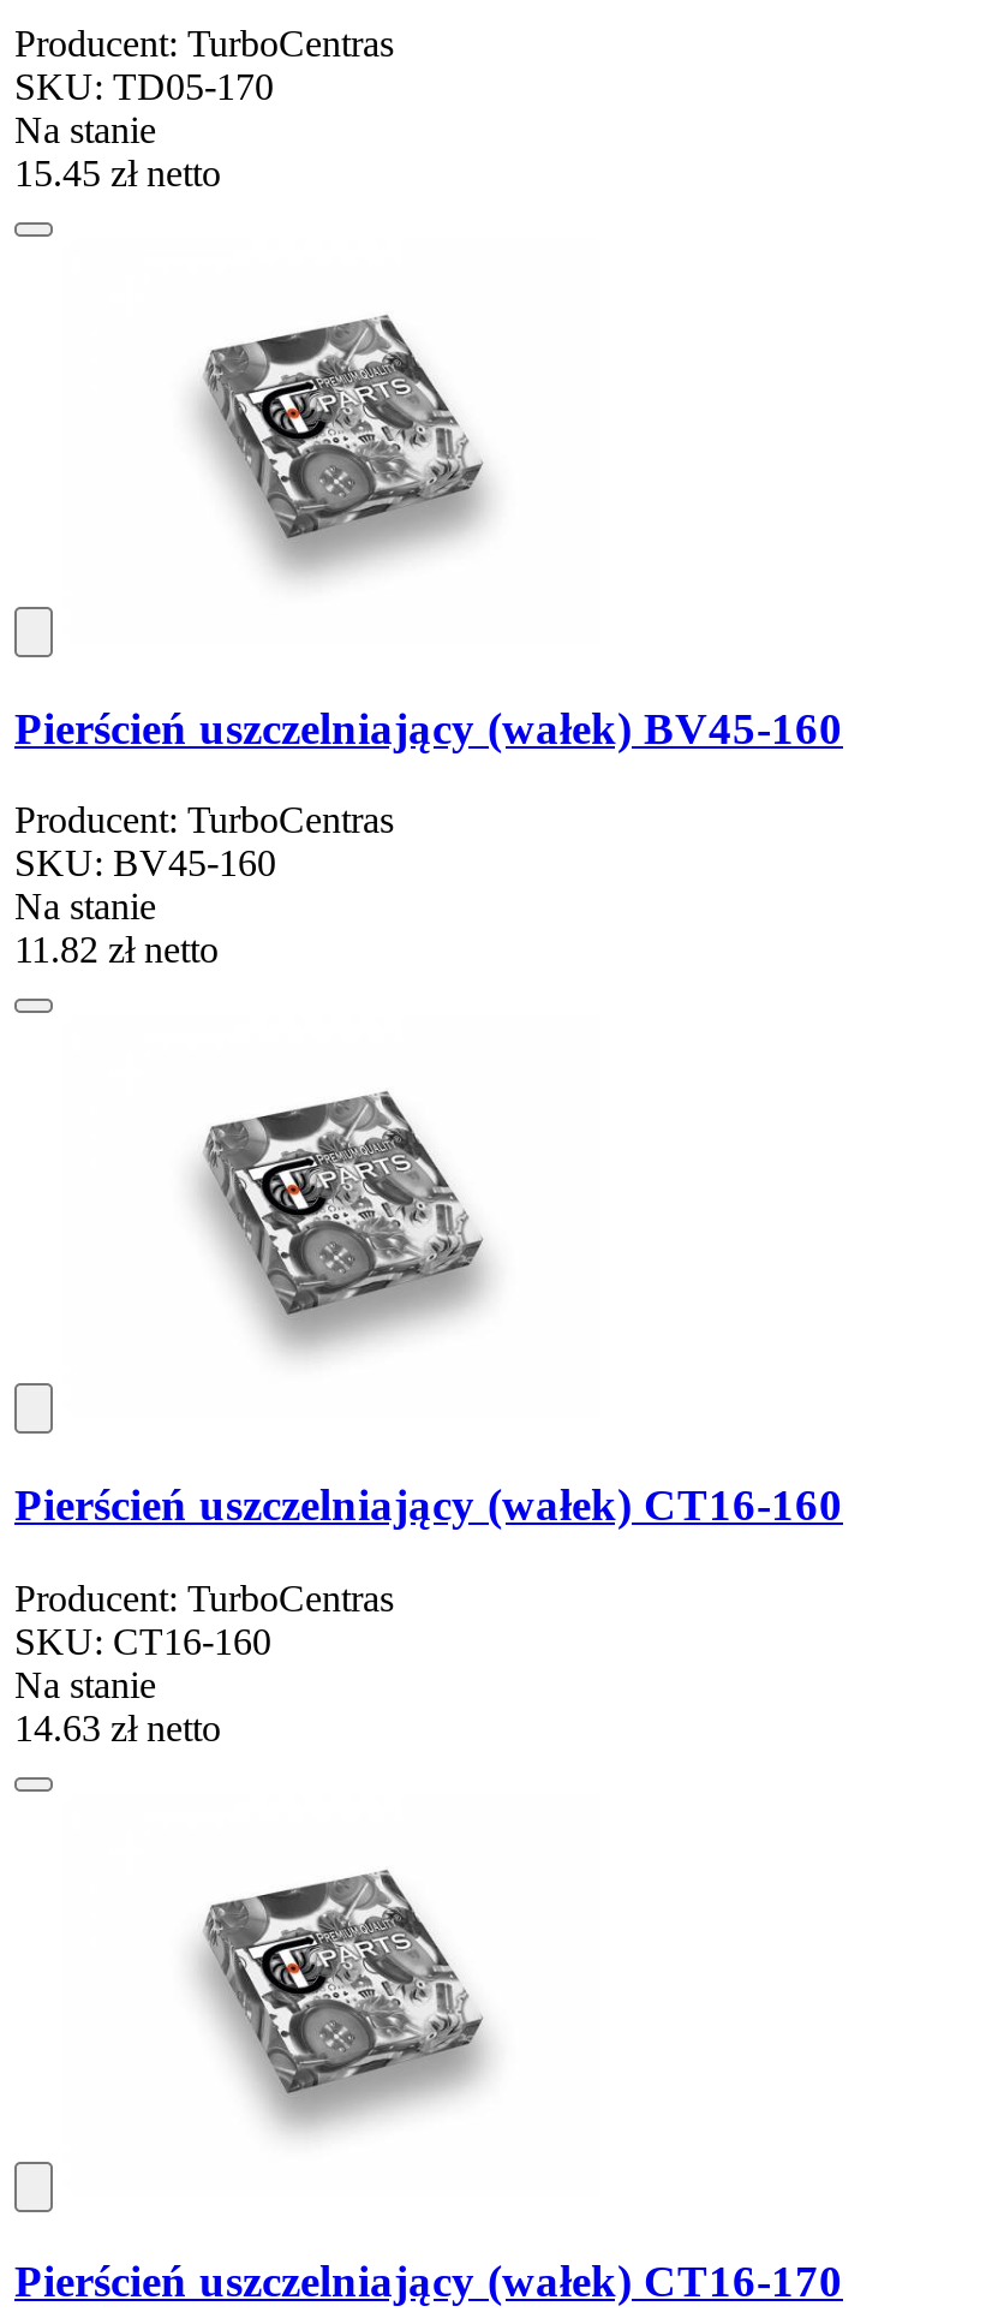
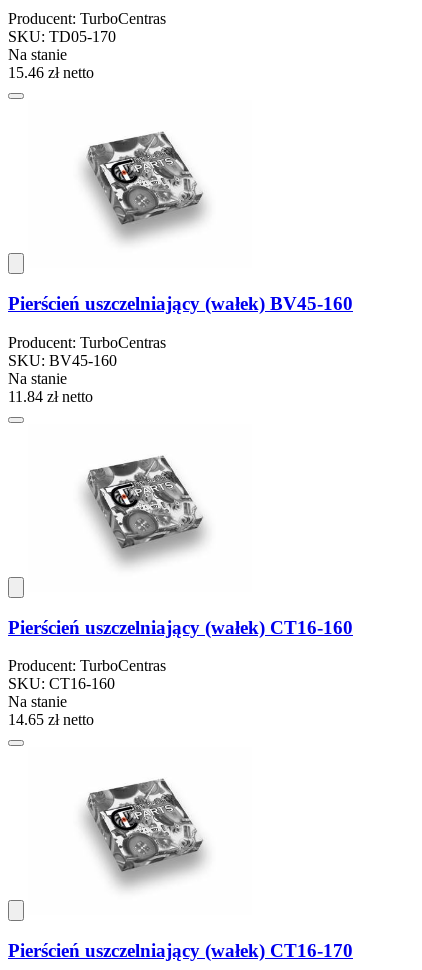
[14,152,221,193] 15.45 zł netto -> [8,64,94,81] 15.46 zł netto
[14,930,219,970] 11.82 zł netto -> [8,388,93,405] 11.84 zł netto
[14,1707,221,1748] 14.63 zł netto -> [8,711,94,728] 14.65 zł netto

